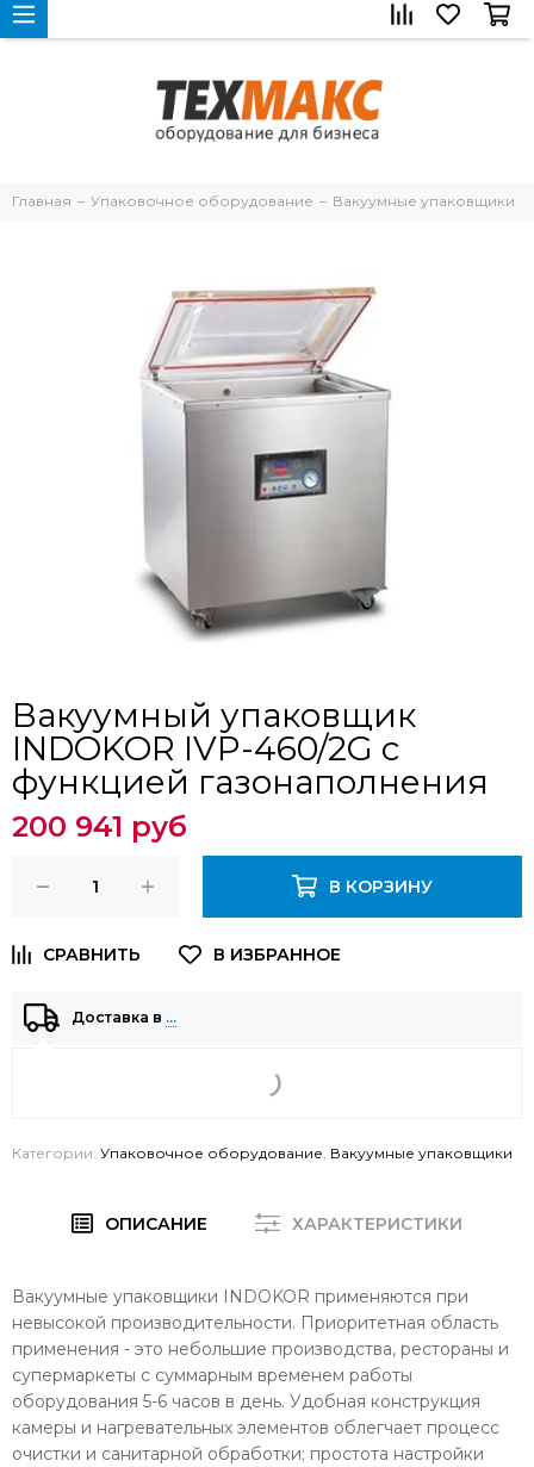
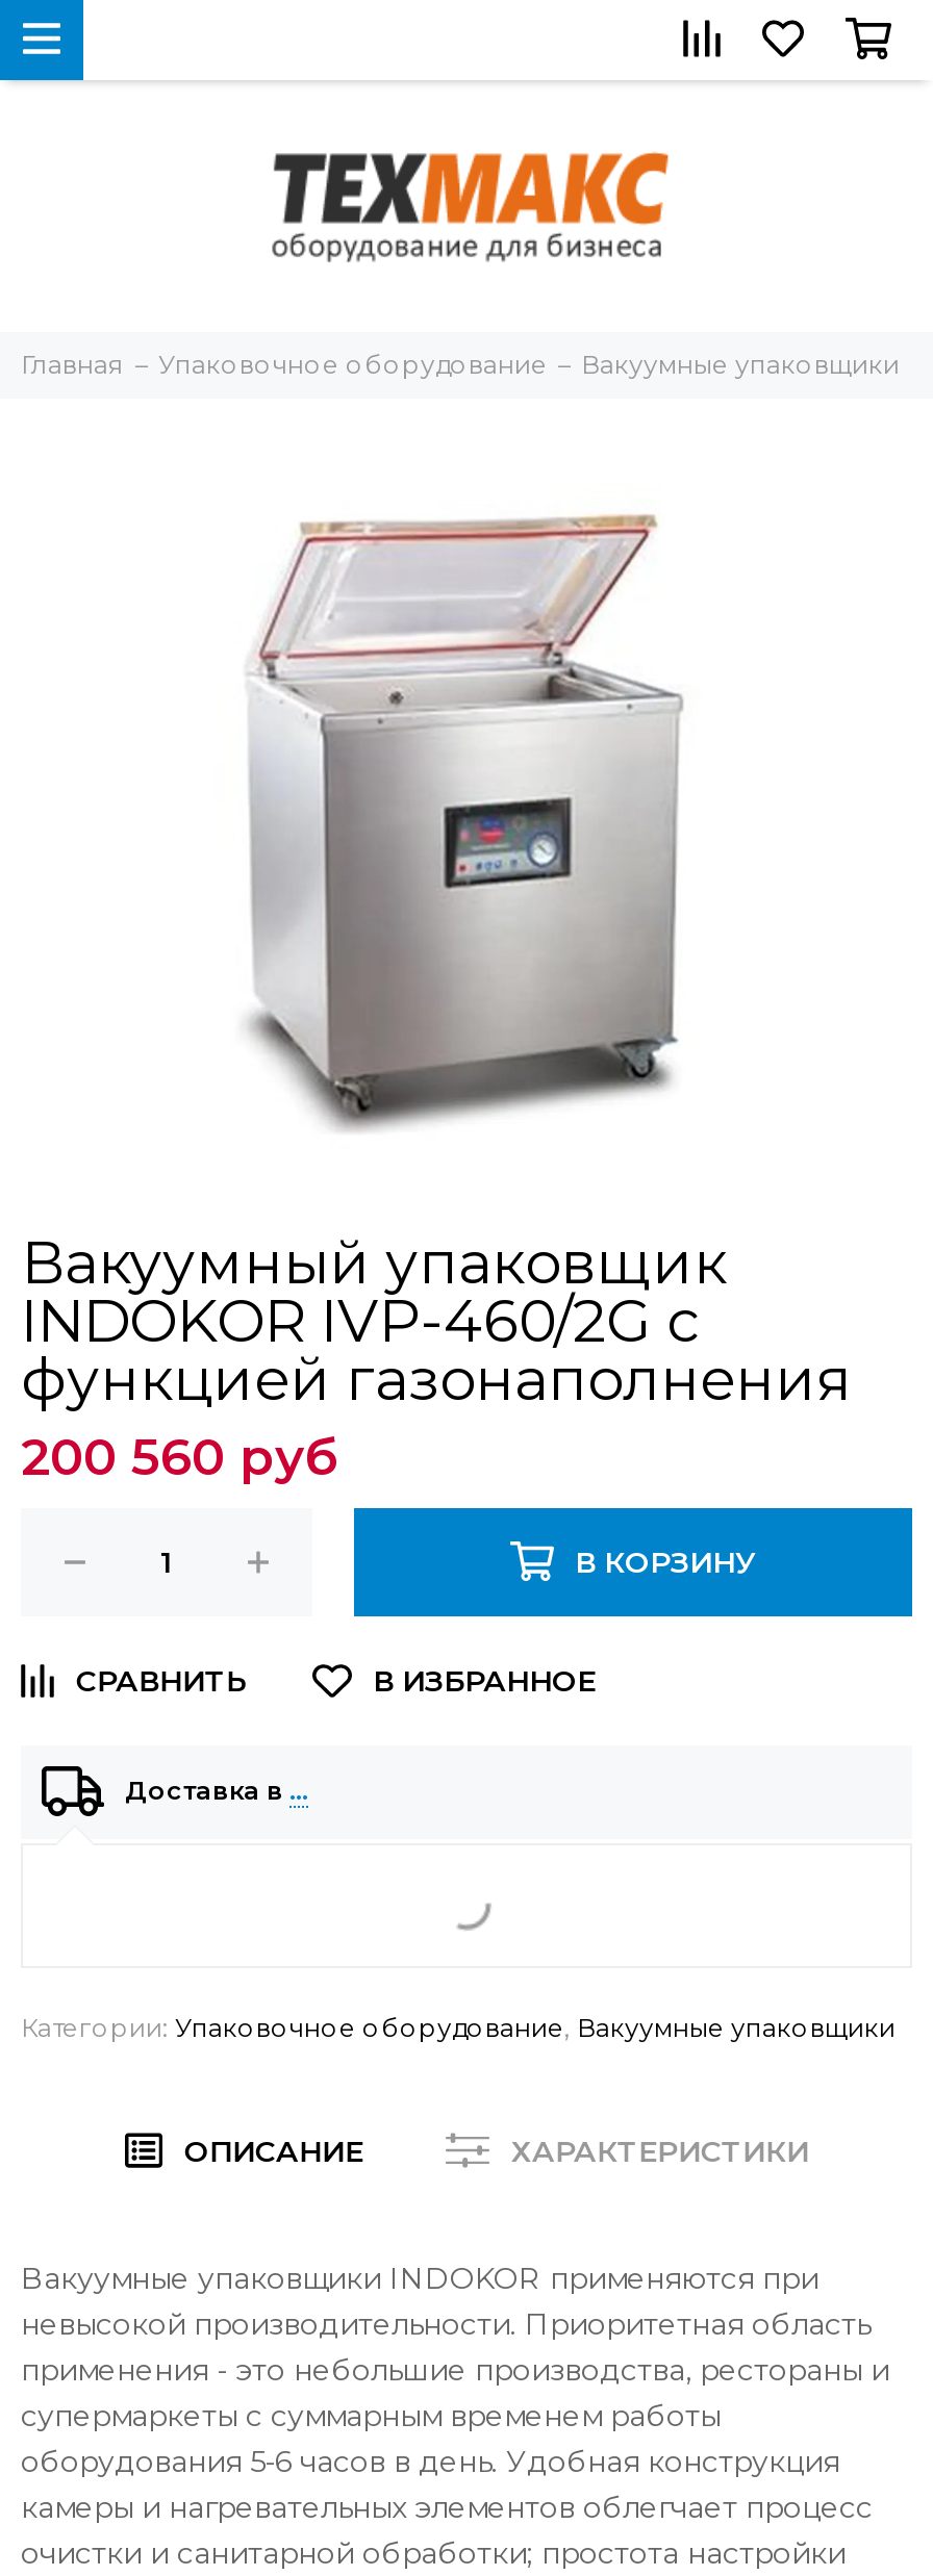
[12,809,187,843] 200 941 руб -> [21,1427,337,1487] 200 560 руб

